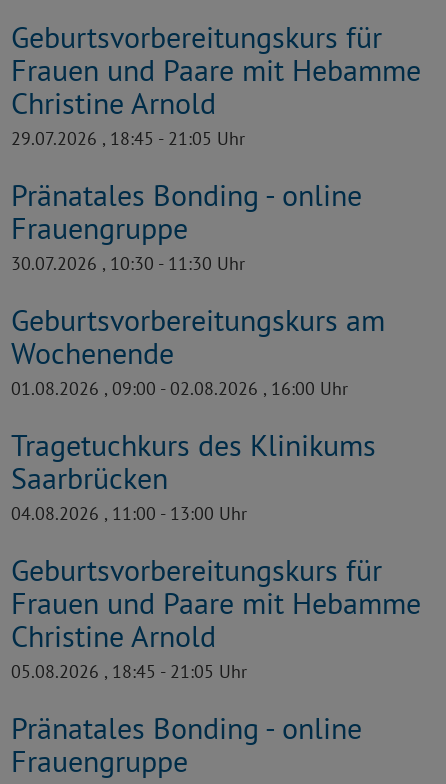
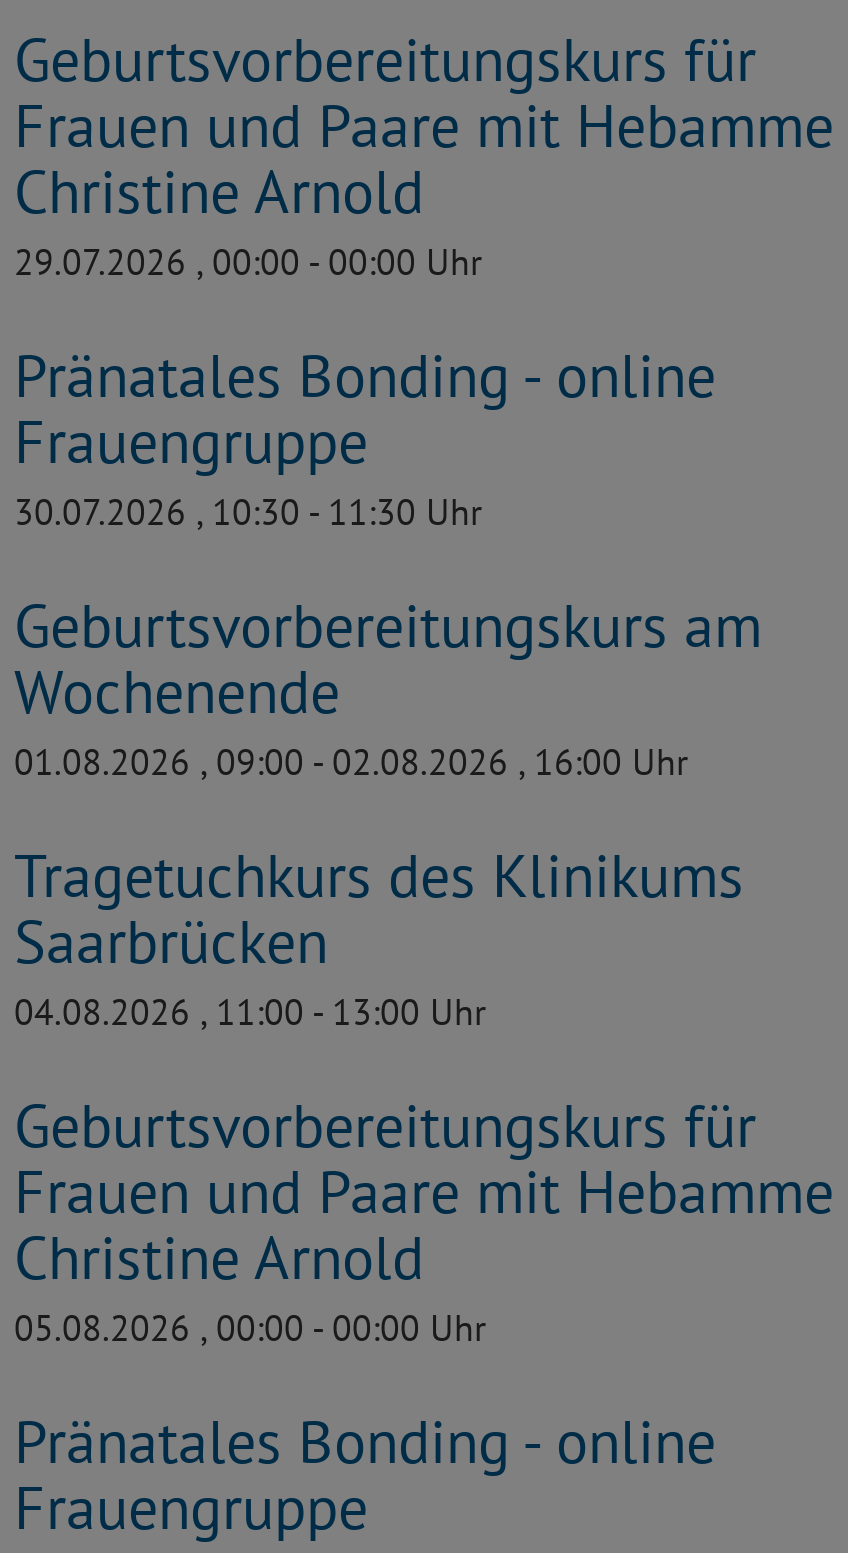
[11,127,245,150] 29.07.2026 , 18:45 - 21:05 Uhr -> [14,240,482,286] 29.07.2026 , 00:00 - 00:00 Uhr
[11,660,247,683] 05.08.2026 , 18:45 - 21:05 Uhr -> [14,1306,486,1352] 05.08.2026 , 00:00 - 00:00 Uhr

